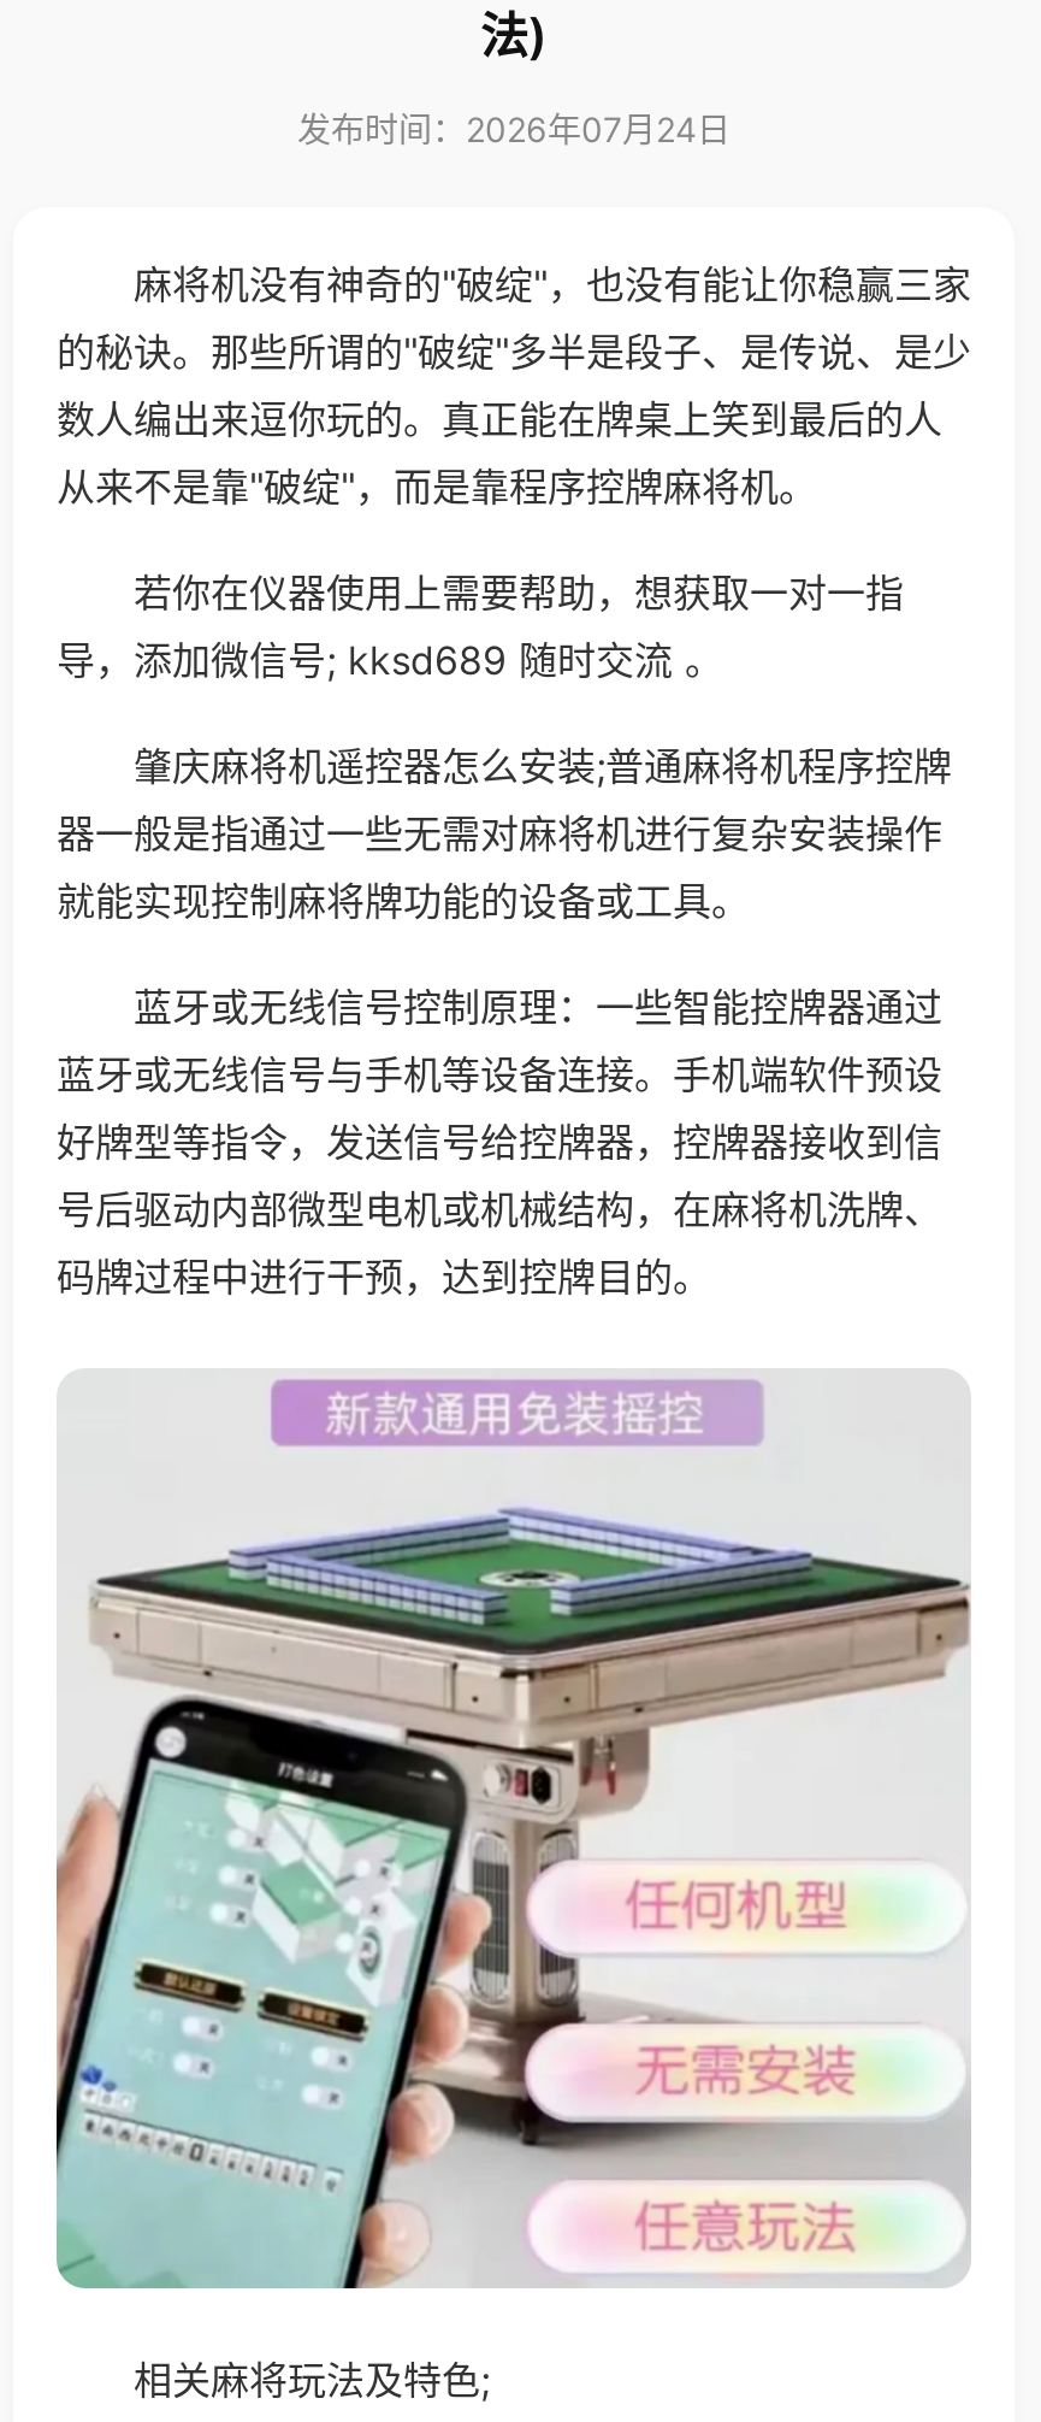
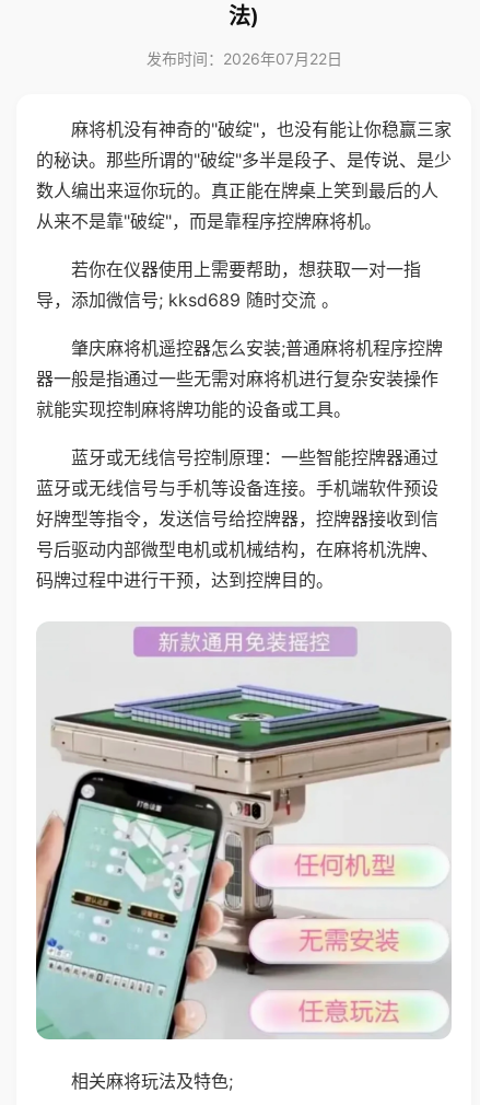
[297,108,731,149] 发布时间：2026年07月24日 -> [146,49,342,68] 发布时间：2026年07月22日

